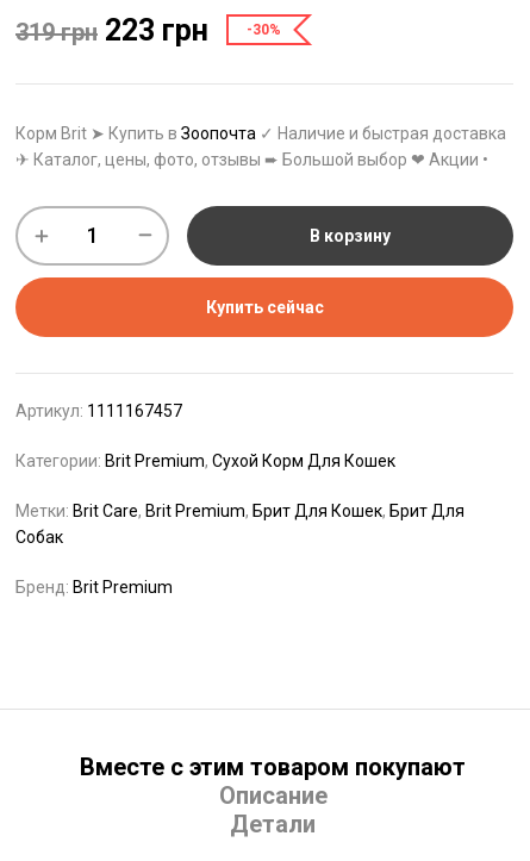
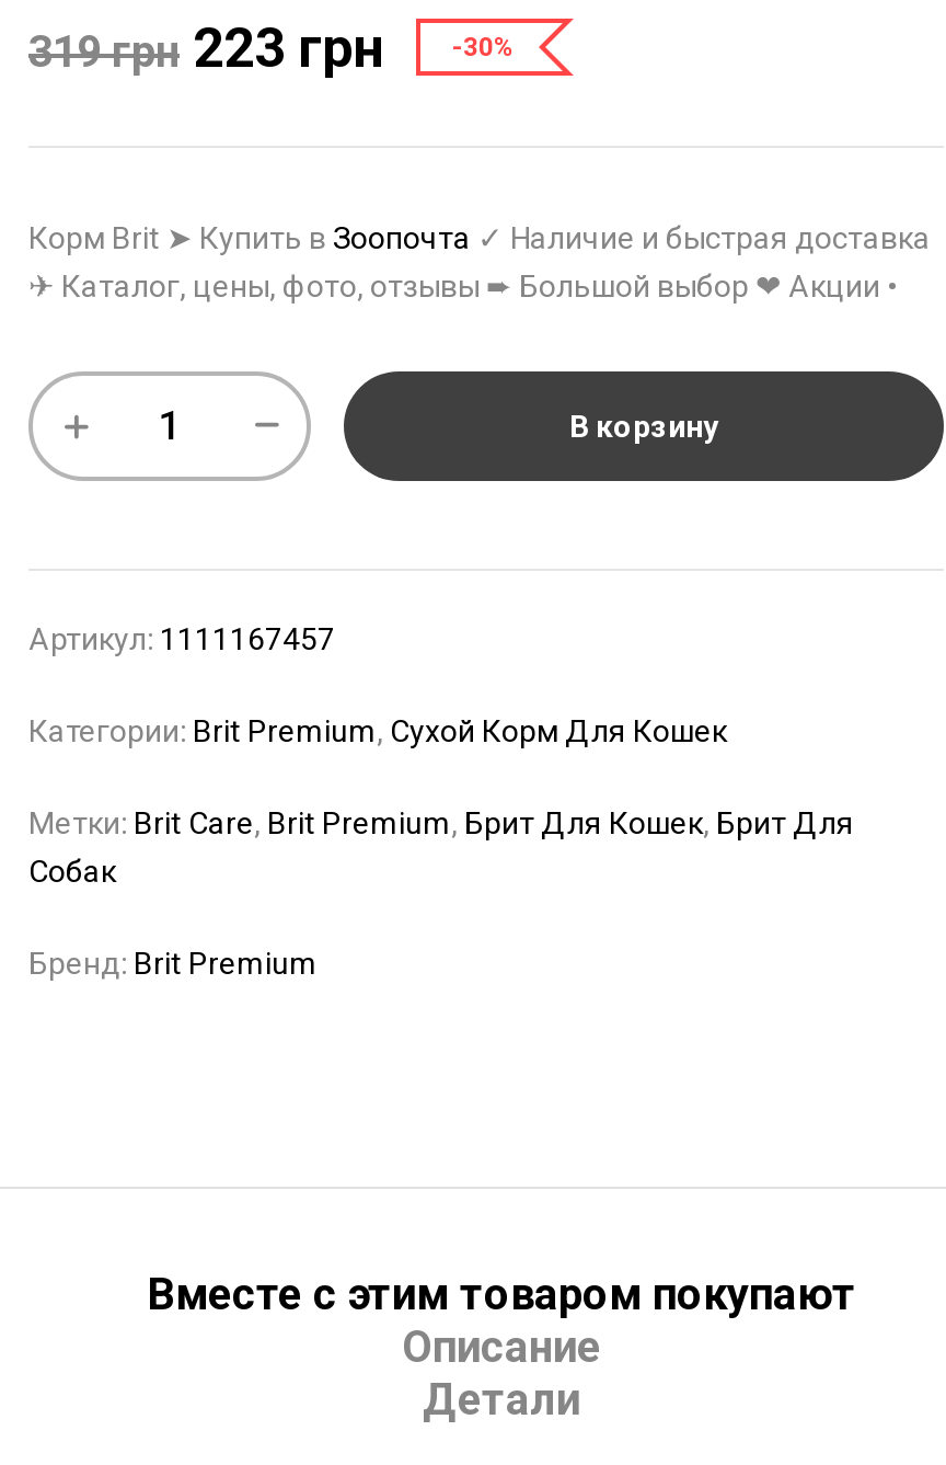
[205,298,323,317] Купить сейчас -> none

